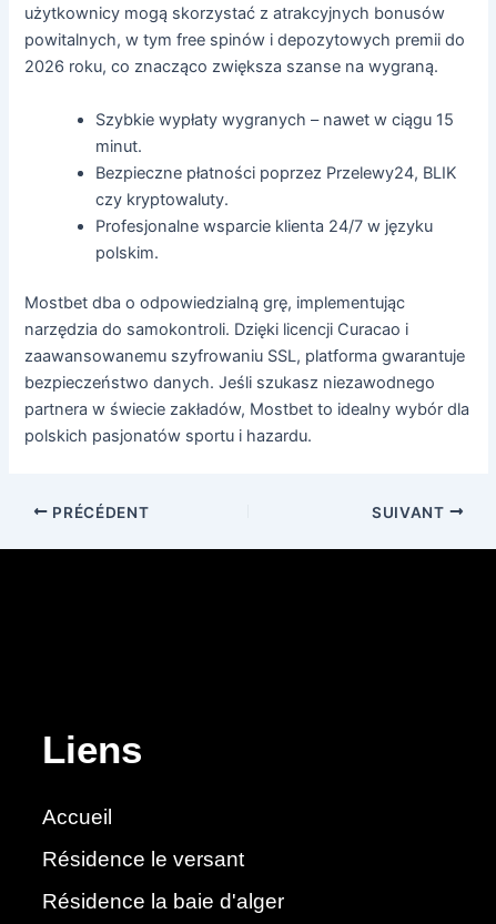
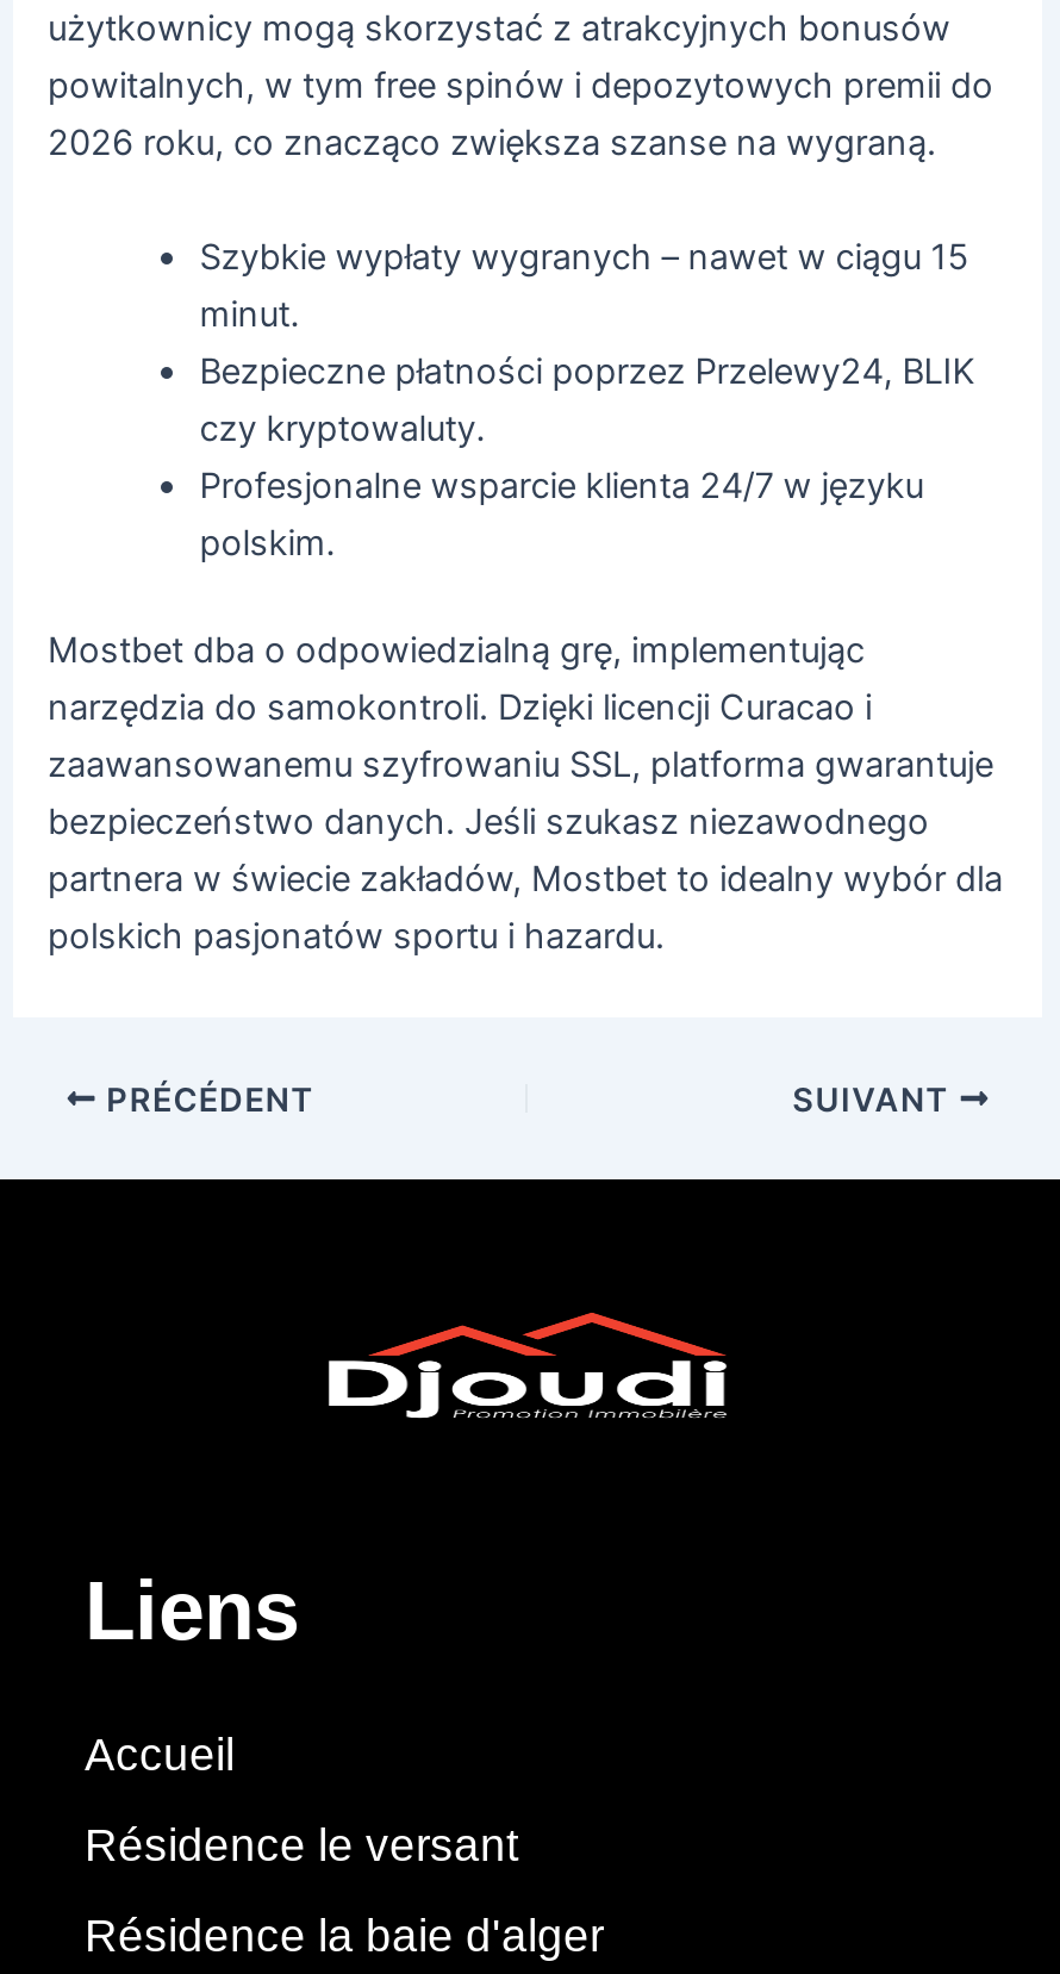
none -> [325,1310,728,1420] [image]

